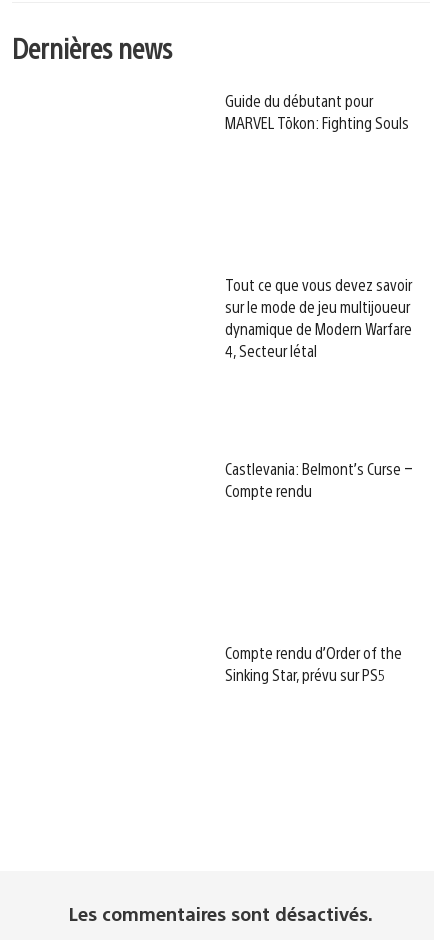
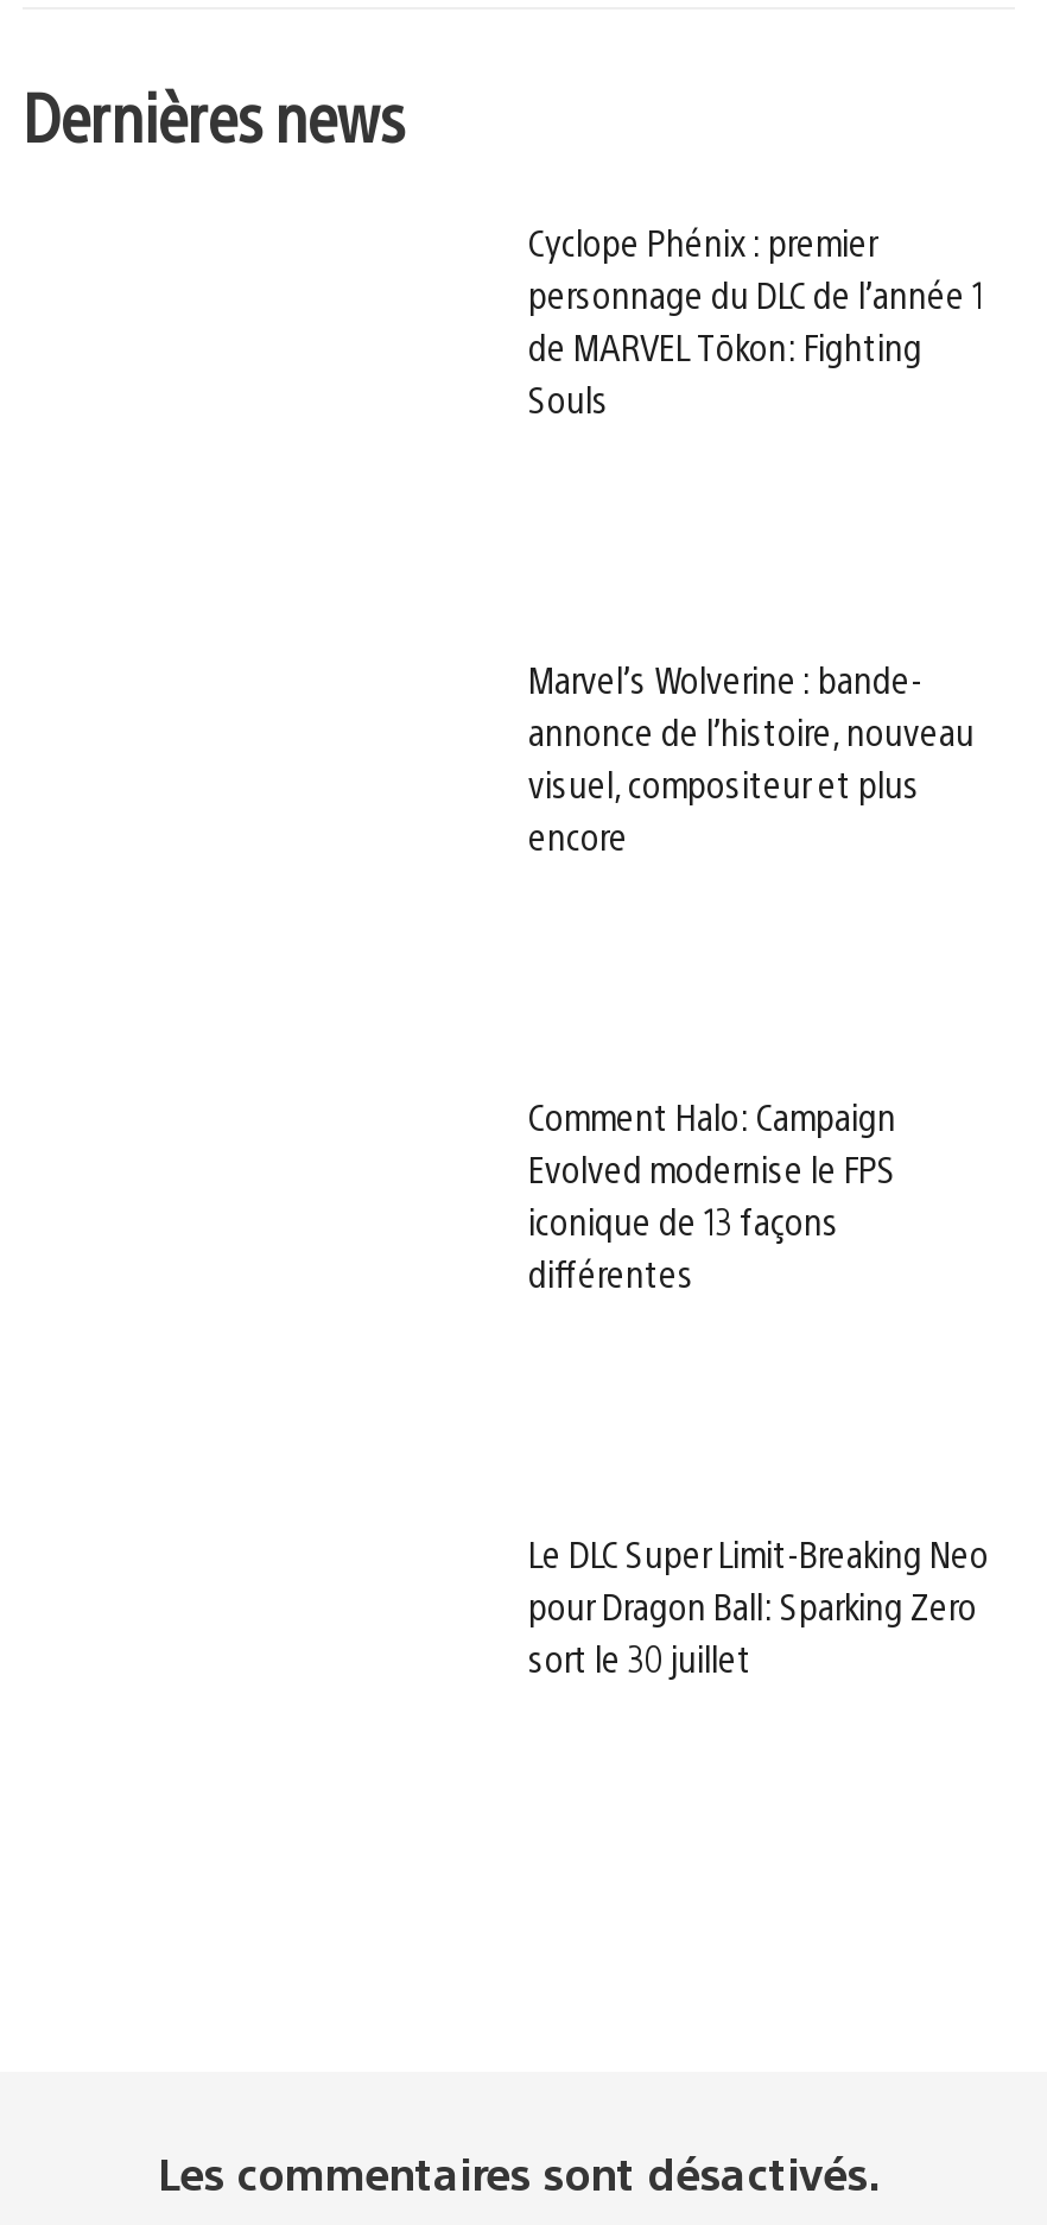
[225,90,409,133] Guide du débutant pour | MARVEL Tōkon: Fighting Souls -> [528,216,984,422] Cyclope Phénix : premier | personnage du DLC de l’année 1 | de MARVEL Tōkon: Fighting | Souls
[225,274,412,361] Tout ce que vous devez savoir | sur le mode de jeu multijoueur | dynamique de Modern Warfare | 4, Secteur létal -> [528,653,975,860] Marvel’s Wolverine : bande- | annonce de l’histoire, nouveau | visuel, compositeur et plus | encore
[225,458,413,501] Castlevania: Belmont’s Curse – | Compte rendu -> [528,1090,896,1297] Comment Halo: Campaign | Evolved modernise le FPS | iconique de 13 façons | différentes
[225,642,402,685] Compte rendu d’Order of the | Sinking Star, prévu sur PS5 -> [528,1527,989,1682] Le DLC Super Limit-Breaking Neo | pour Dragon Ball: Sparking Zero | sort le 30 juillet

